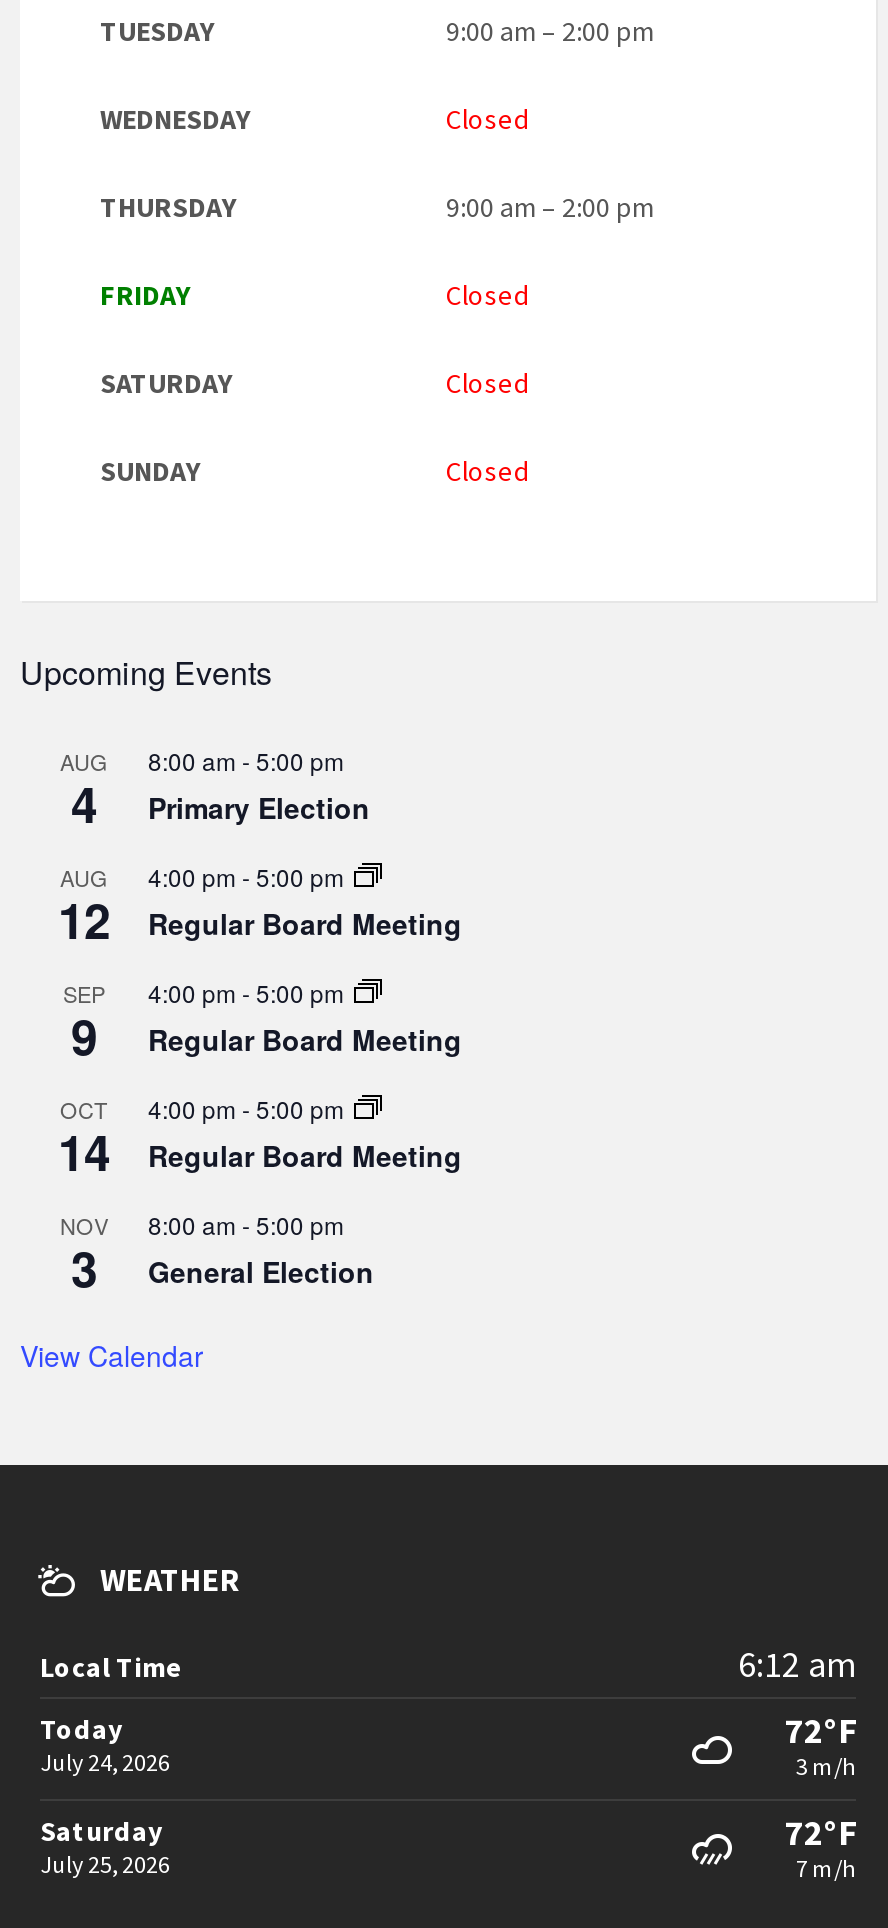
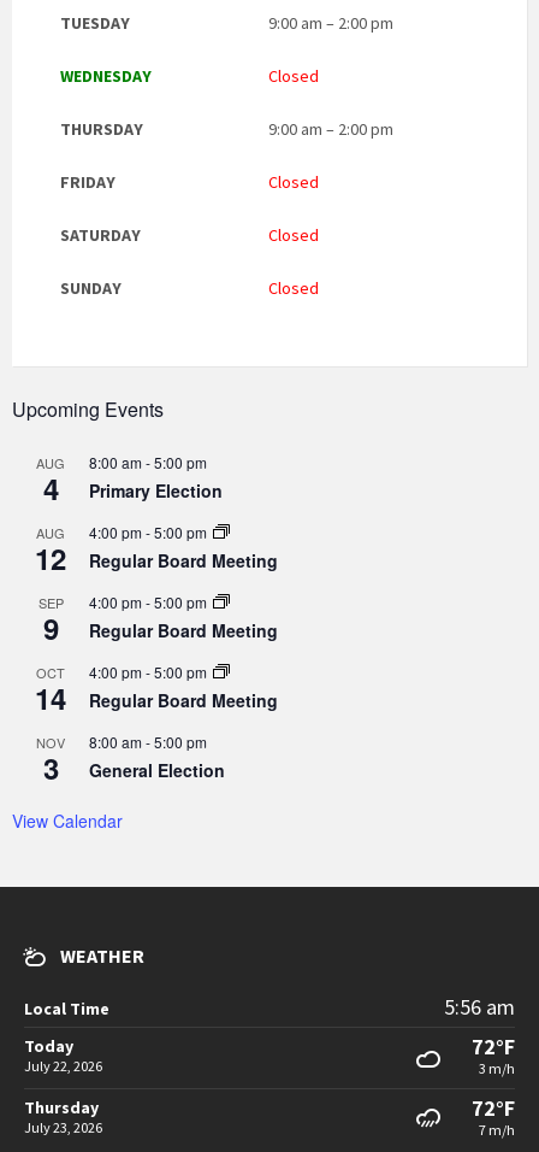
[738,1642,856,1688] 6:12 am -> [444,993,515,1021] 5:56 am
[40,1748,170,1778] July 24, 2026 -> [24,1057,102,1075] July 22, 2026
[40,1814,170,1880] Saturday | July 25, 2026 -> [24,1097,102,1137] Thursday | July 23, 2026

